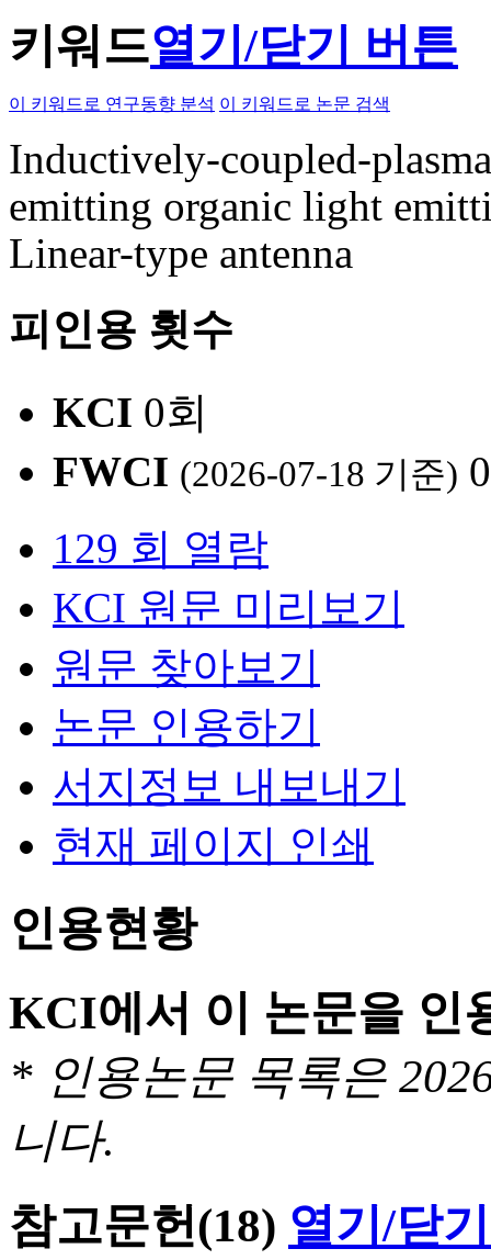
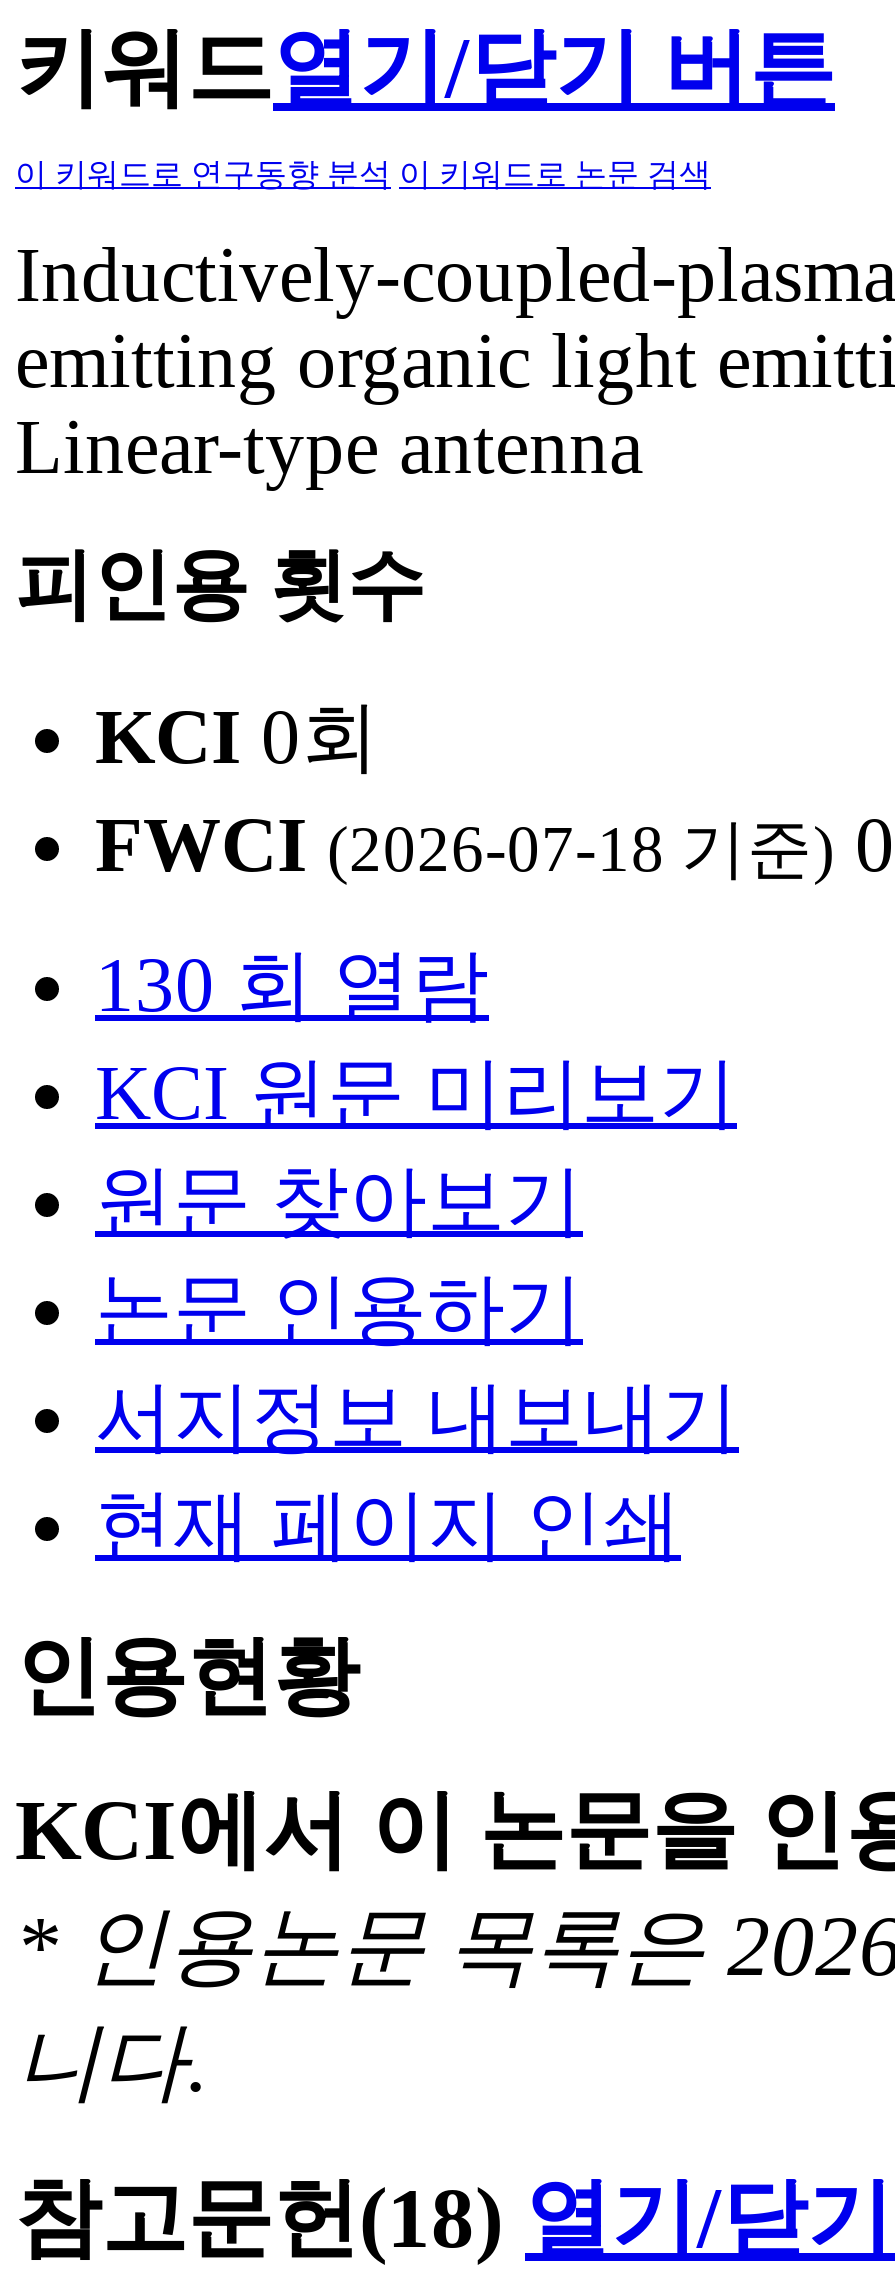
[53,524,269,571] 129 회 열람 -> [95,940,489,1026] 130 회 열람

